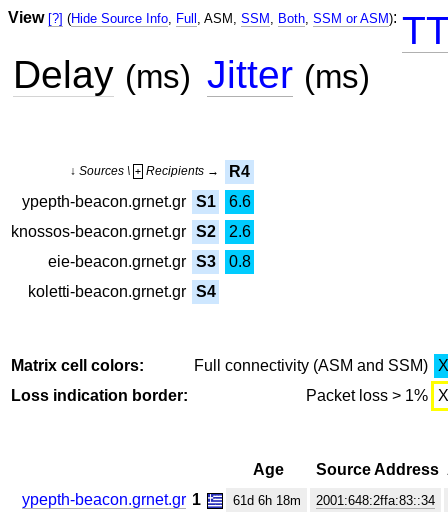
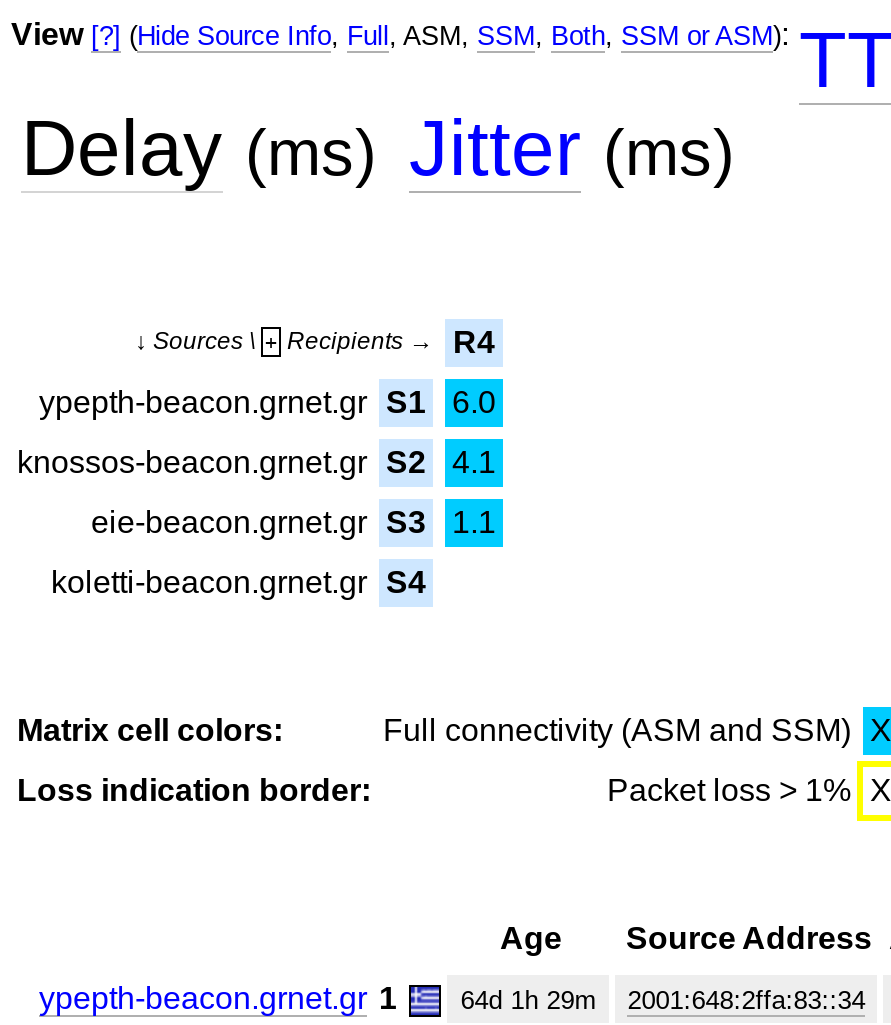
[22,193,250,210] ypepth-beacon.grnet.gr S1 6.6 -> [39,385,496,419] ypepth-beacon.grnet.gr S1 6.0
[11,223,250,240] knossos-beacon.grnet.gr S2 2.6 -> [17,445,496,479] knossos-beacon.grnet.gr S2 4.1
[48,253,250,270] eie-beacon.grnet.gr S3 0.8 -> [91,505,496,539] eie-beacon.grnet.gr S3 1.1
[233,492,435,507] 61d 6h 18m 2001:648:2ffa:83::34 -> [460,984,865,1014] 64d 1h 29m 2001:648:2ffa:83::34

